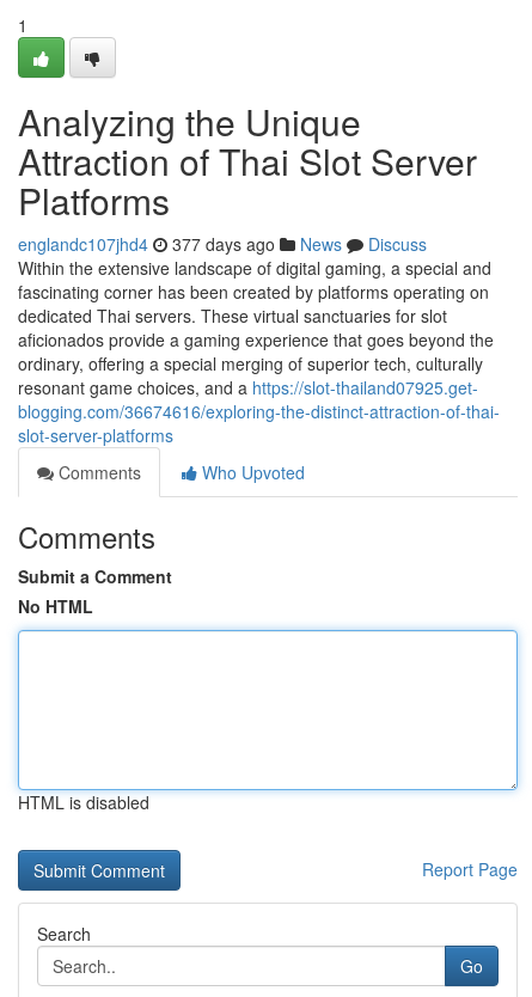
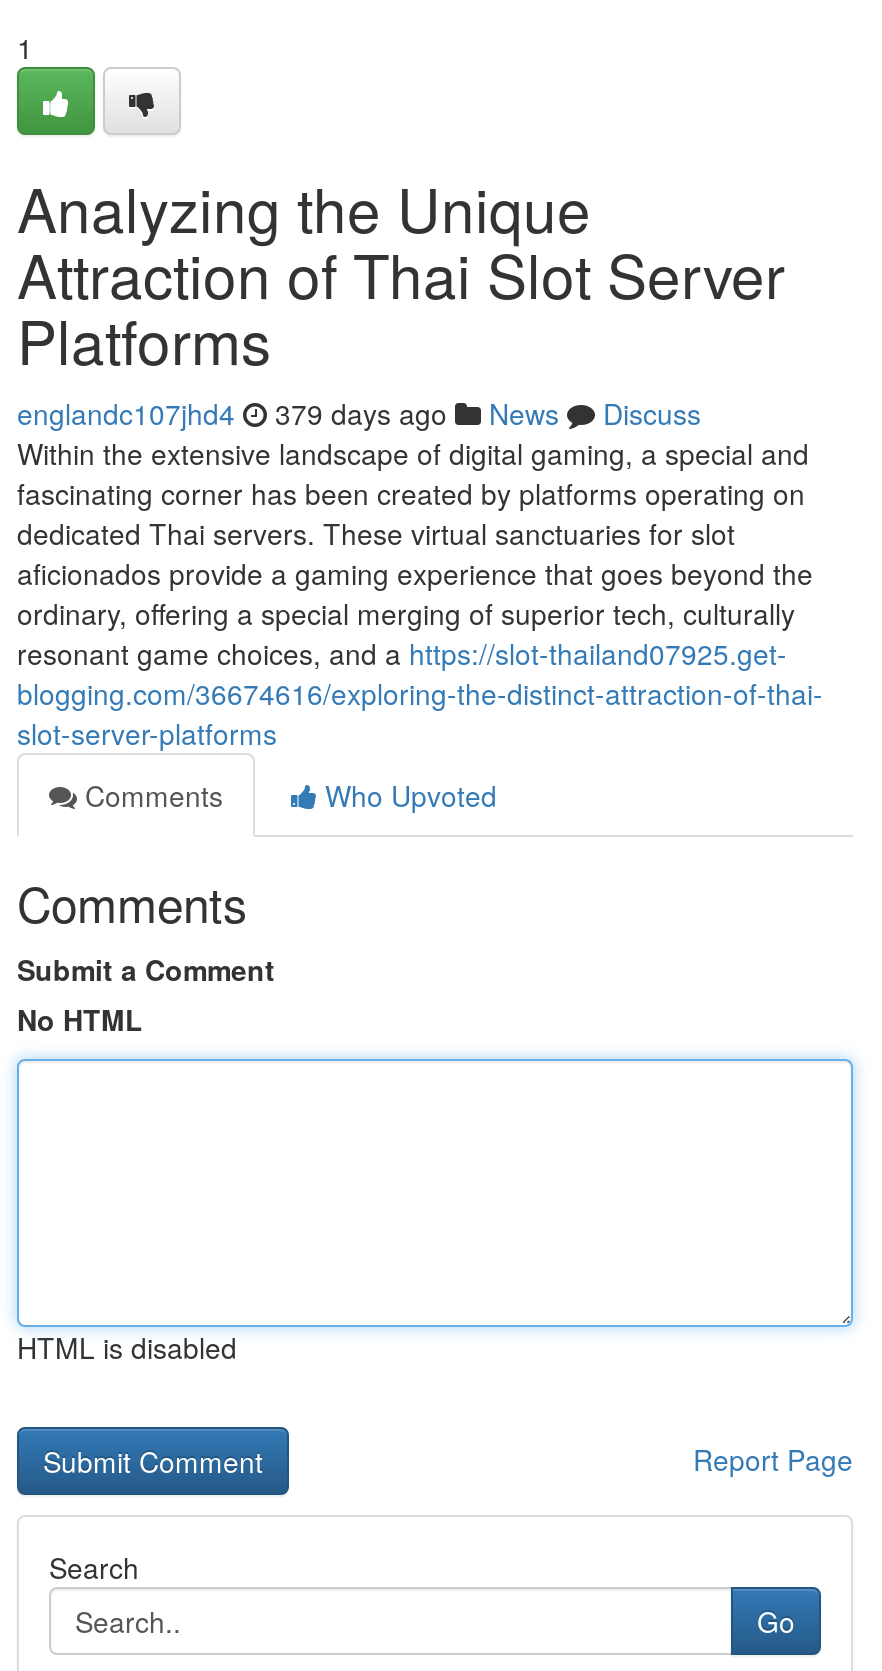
[18,232,427,256] englandc107jhd4 377 days ago News Discuss -> [17,393,701,433] englandc107jhd4 379 days ago News Discuss

